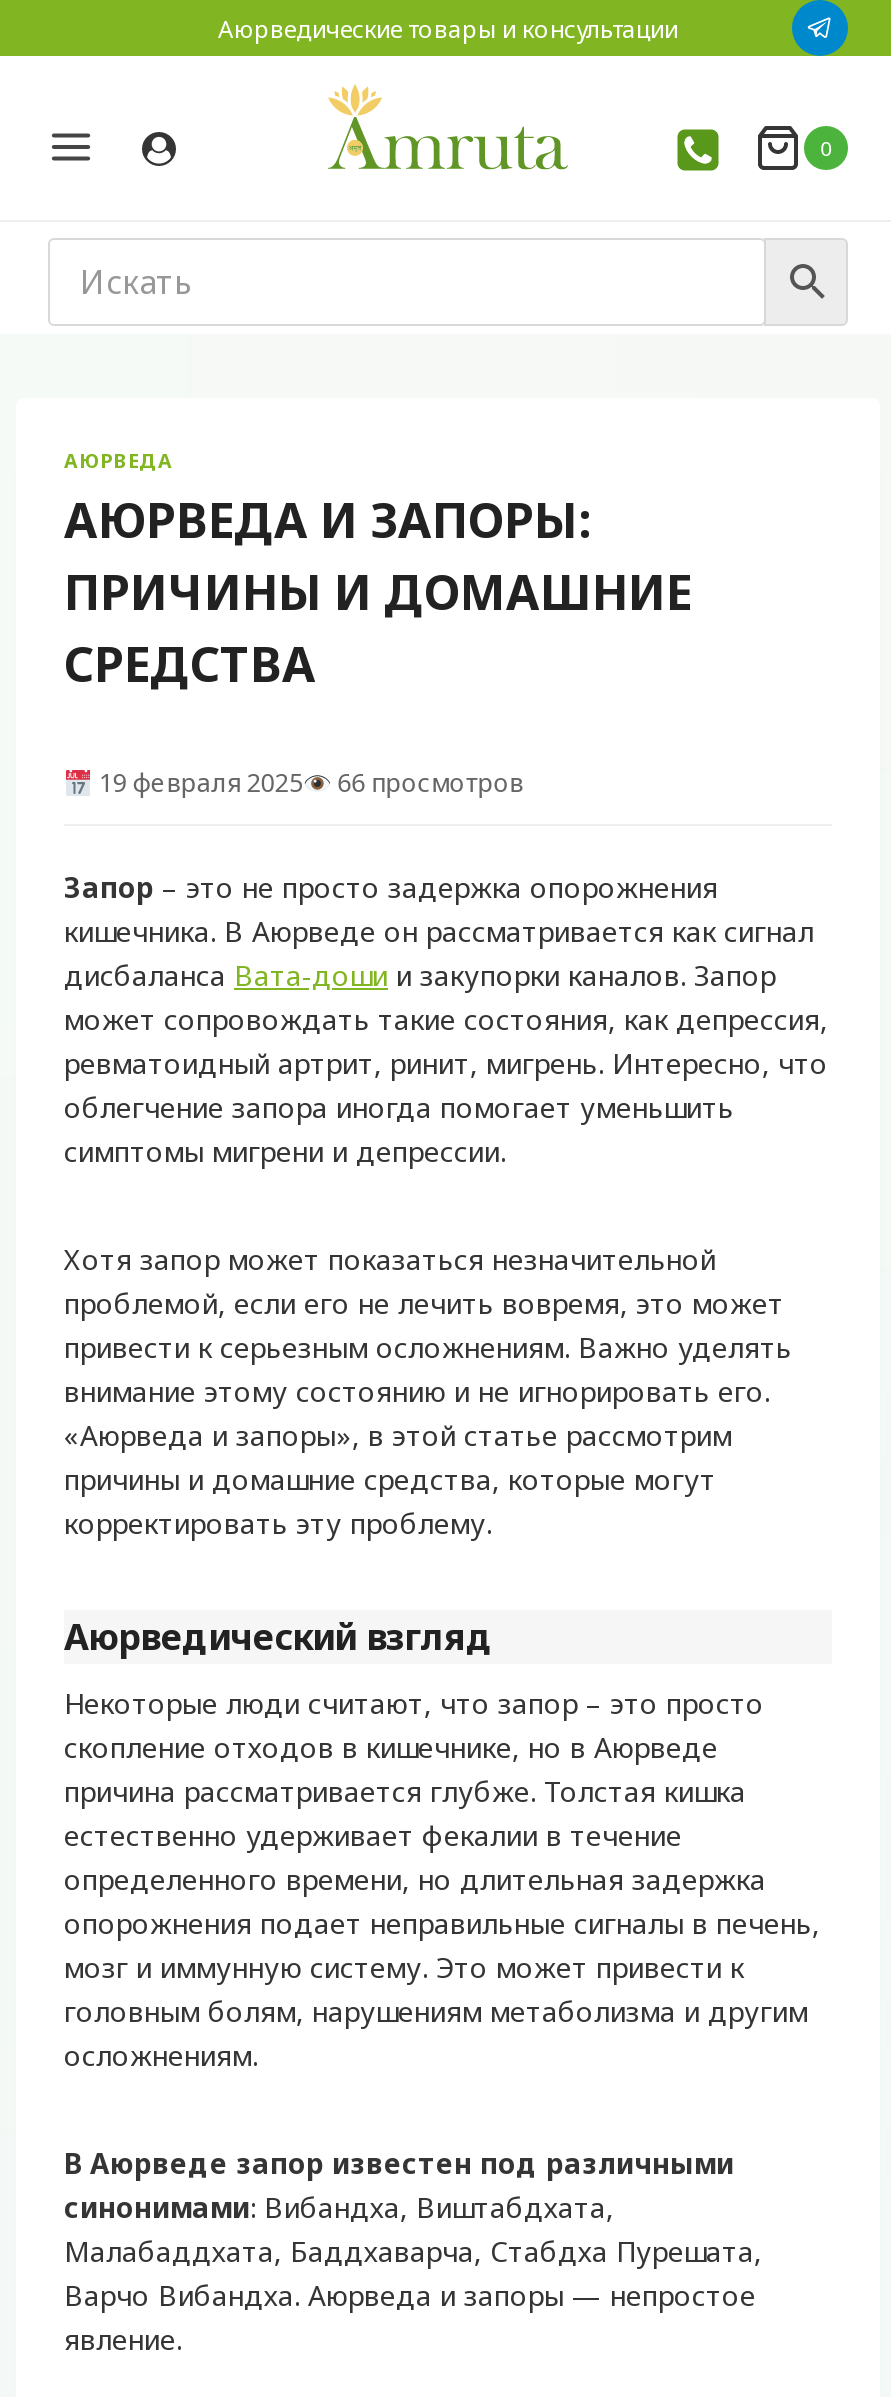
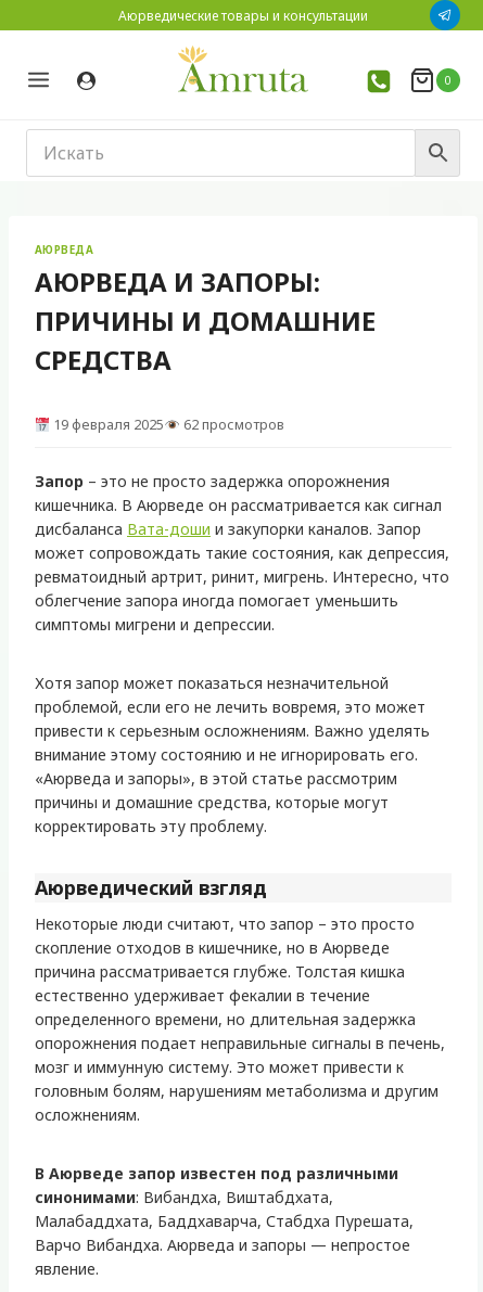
[93,767,523,801] 19 февраля 2025 66 просмотров -> [50,416,284,434] 19 февраля 2025 62 просмотров

